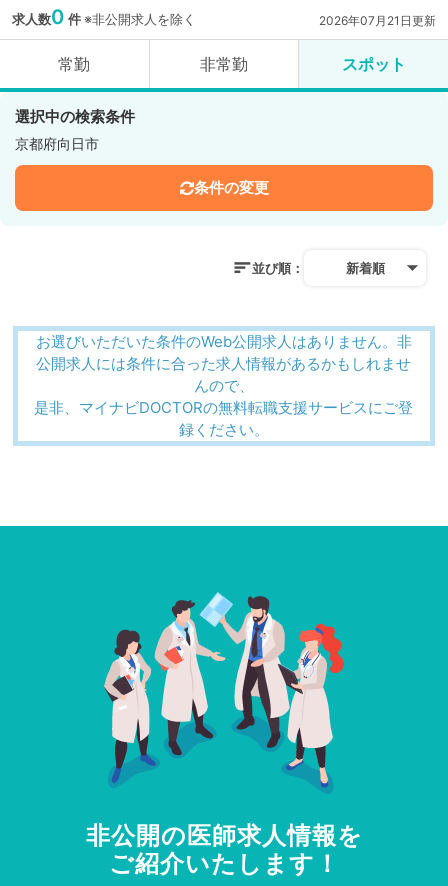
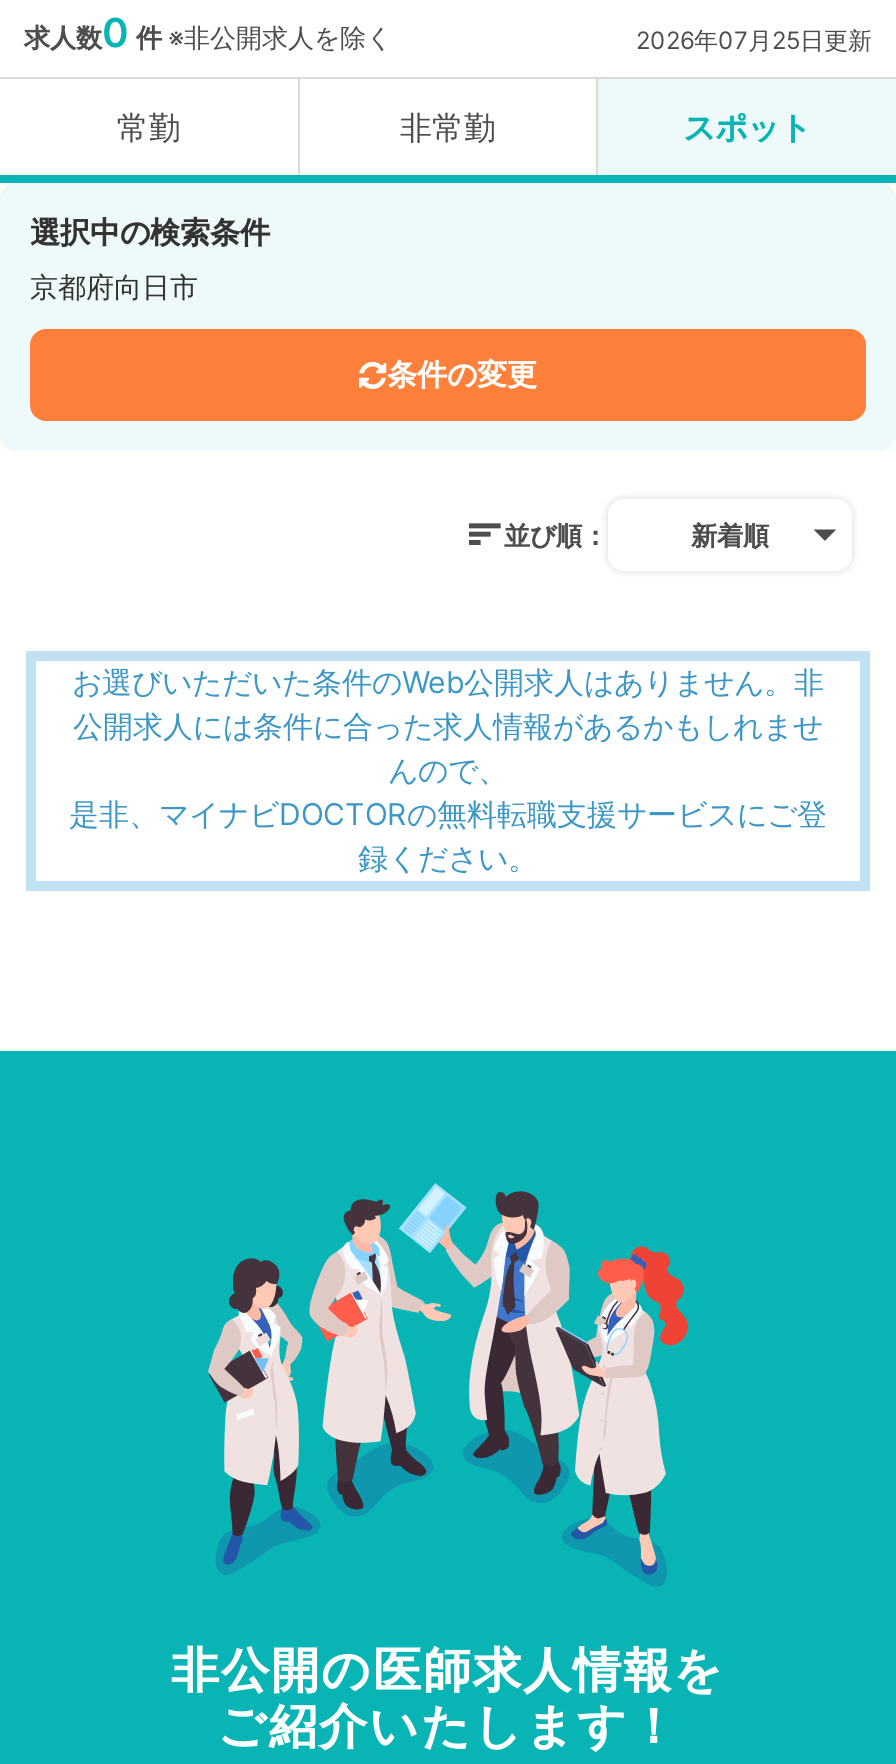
[319,13,436,28] 2026年07月21日更新 -> [636,25,872,55] 2026年07月25日更新

